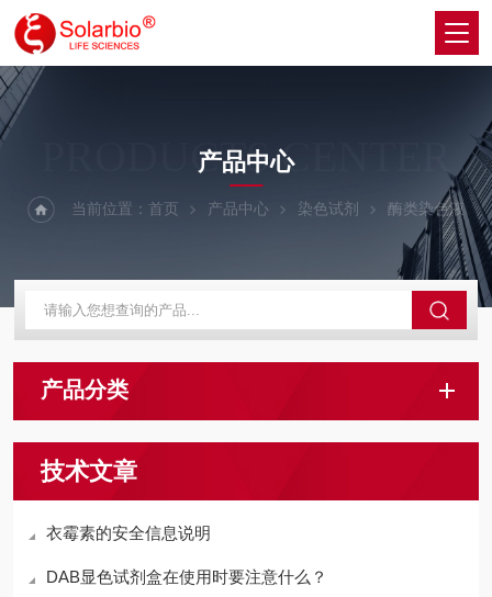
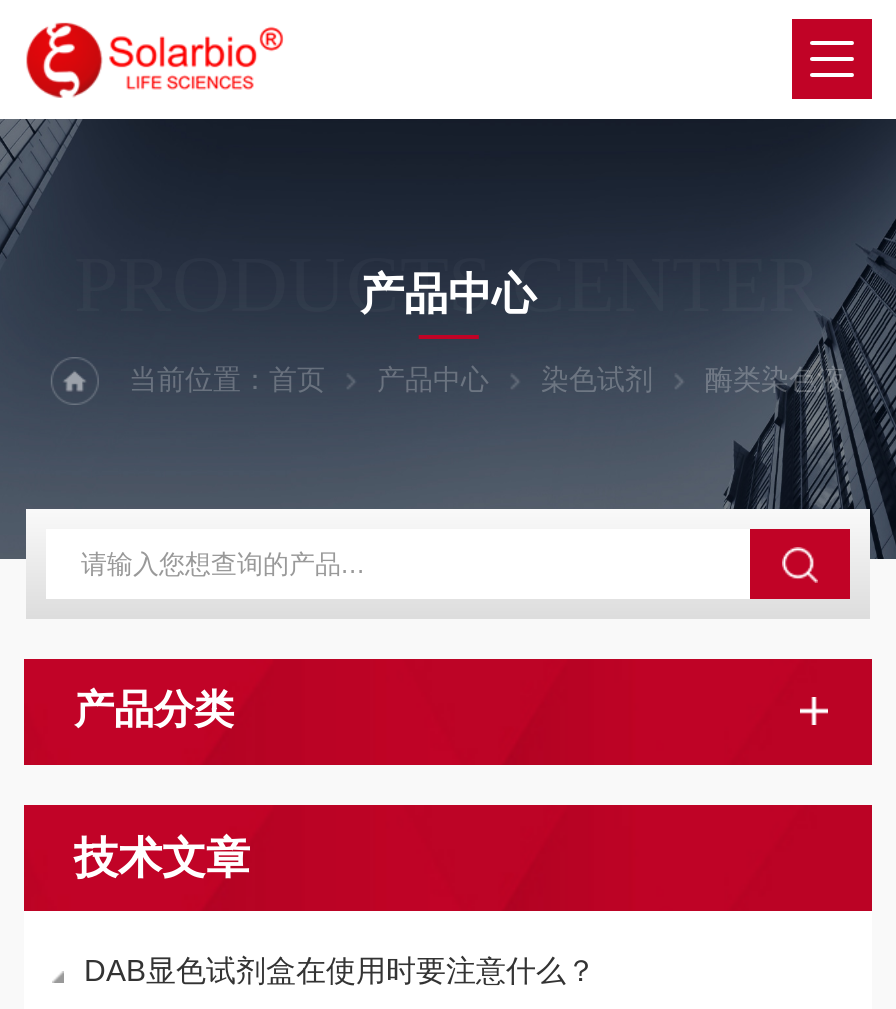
[46,523,211,542] 衣霉素的安全信息说明 -> none

